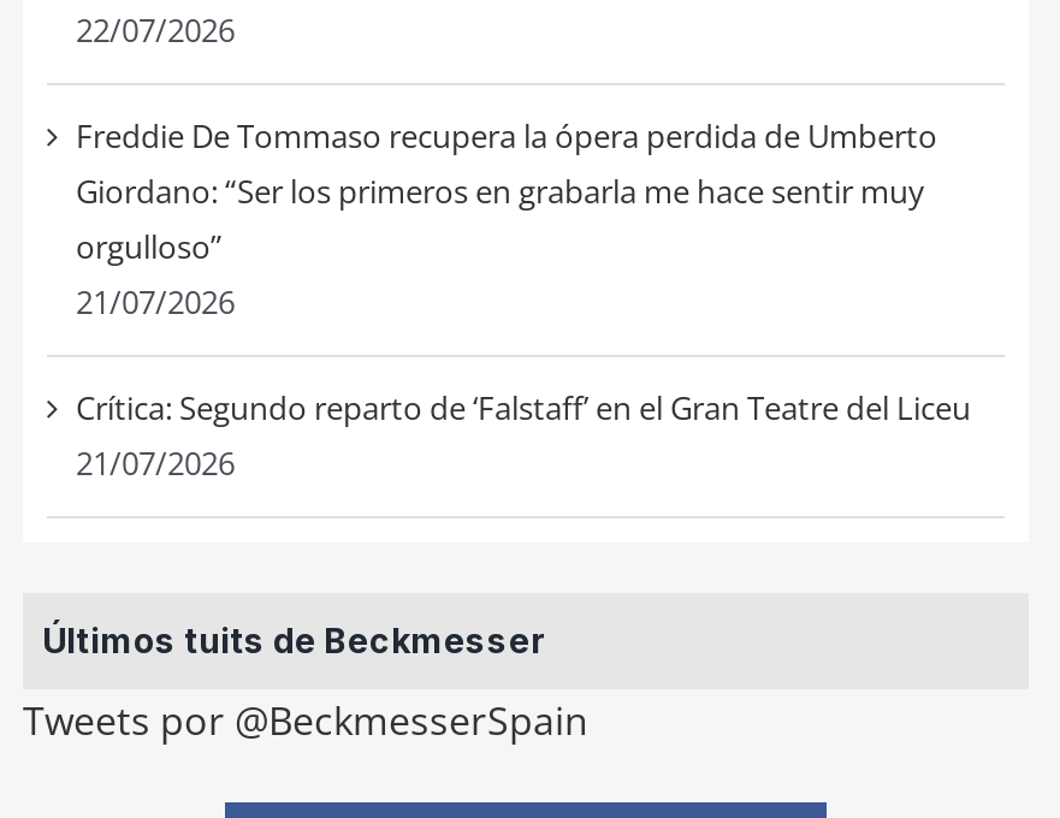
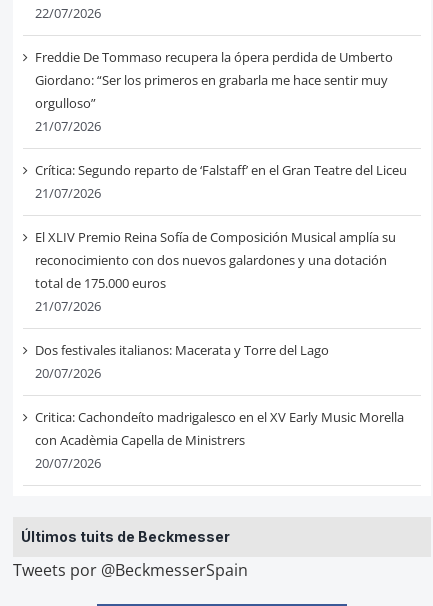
none -> [35,228,404,472] El XLIV Premio Reina Sofía de Composición Musical amplía su | reconocimiento con dos nuevos galardones y una dotación | total de 175.000 euros | 21/07/2026 | Dos festivales italianos: Macerata y Torre del Lago | 20/07/2026 | Critica: Cachondeíto madrigalesco en el XV Early Music Morella | con Acadèmia Capella de Ministrers | 20/07/2026

